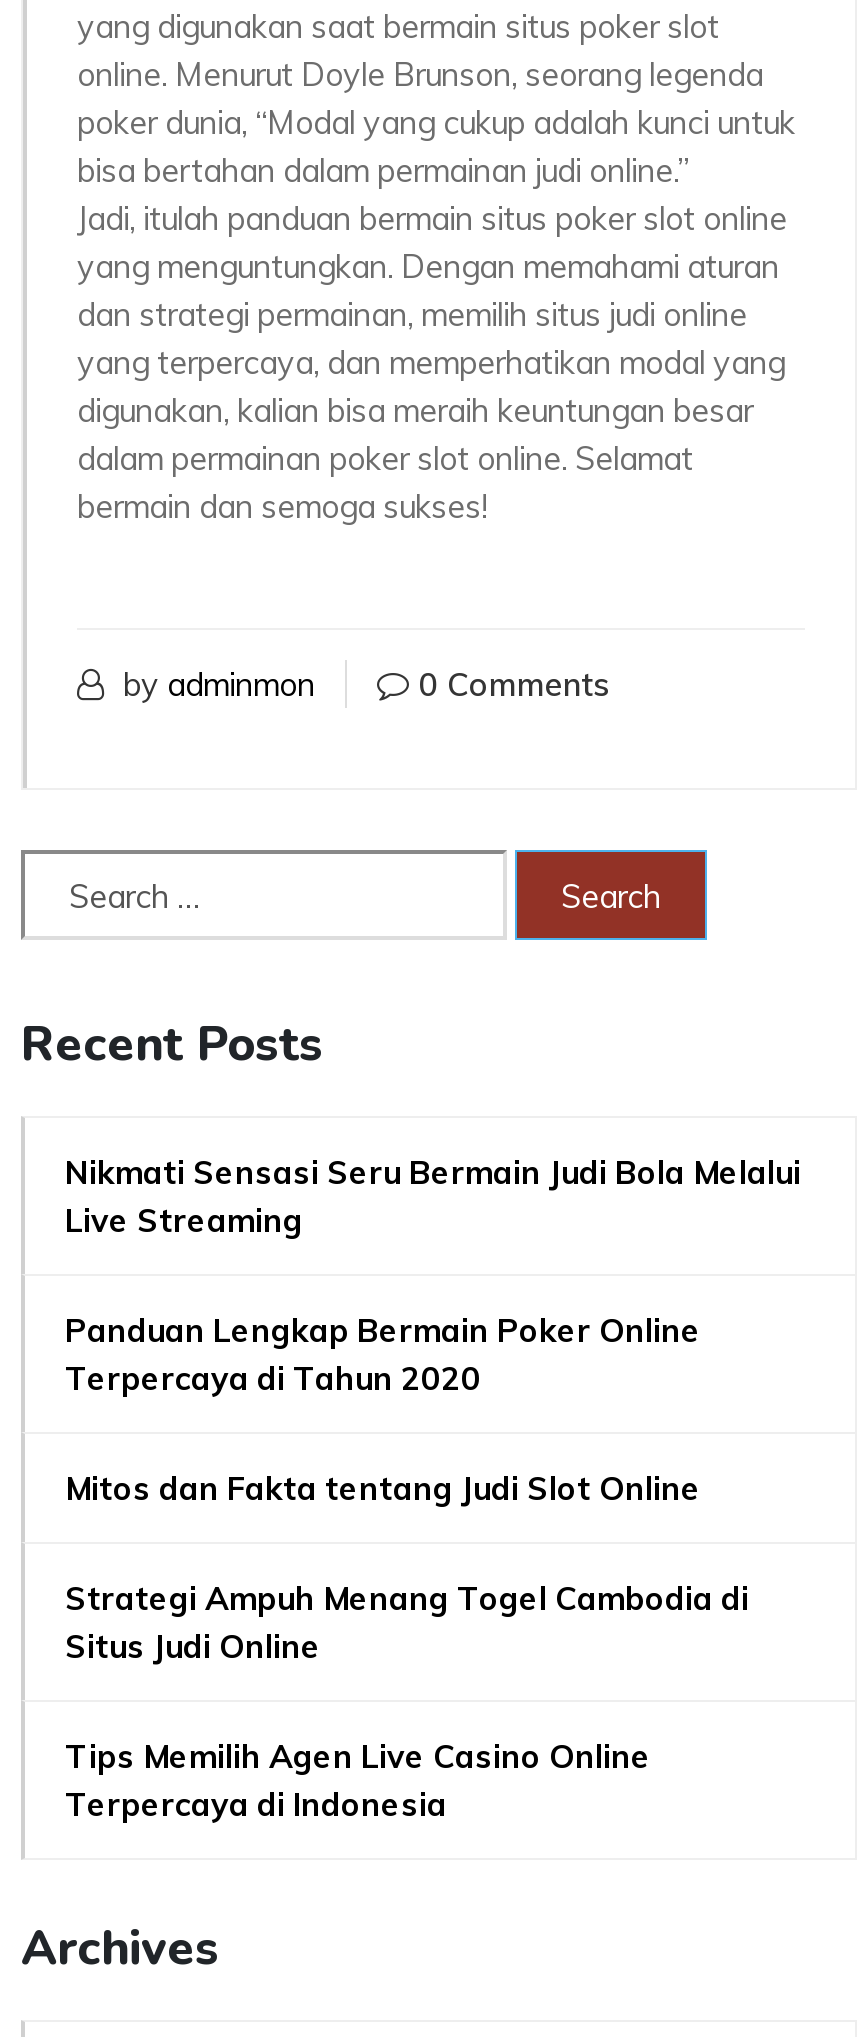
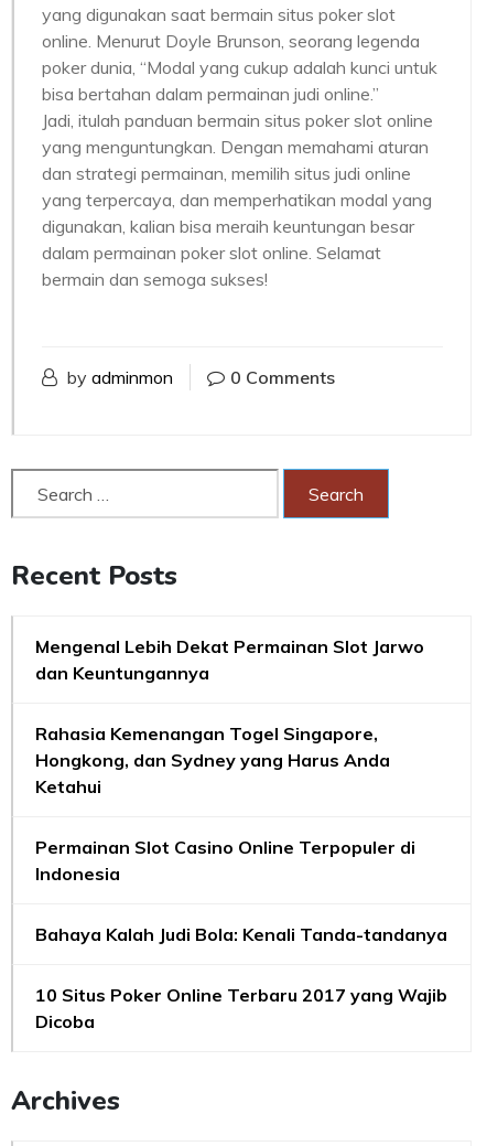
[65,1152,801,1240] Nikmati Sensasi Seru Bermain Judi Bola Melalui | Live Streaming -> [35,635,424,684] Mengenal Lebih Dekat Permainan Slot Jarwo | dan Keuntungannya
[65,1310,701,1398] Panduan Lengkap Bermain Poker Online | Terpercaya di Tahun 2020 -> [35,722,390,797] Rahasia Kemenangan Togel Singapore, | Hongkong, dan Sydney yang Harus Anda | Ketahui
[65,1468,701,1508] Mitos dan Fakta tentang Judi Slot Online -> [35,836,415,885] Permainan Slot Casino Online Terpopuler di | Indonesia
[65,1578,749,1666] Strategi Ampuh Menang Togel Cambodia di | Situs Judi Online -> [35,923,447,945] Bahaya Kalah Judi Bola: Kenali Tanda-tandanya
[65,1736,651,1824] Tips Memilih Agen Live Casino Online | Terpercaya di Indonesia -> [35,984,447,1032] 10 Situs Poker Online Terbaru 2017 yang Wajib | Dicoba

